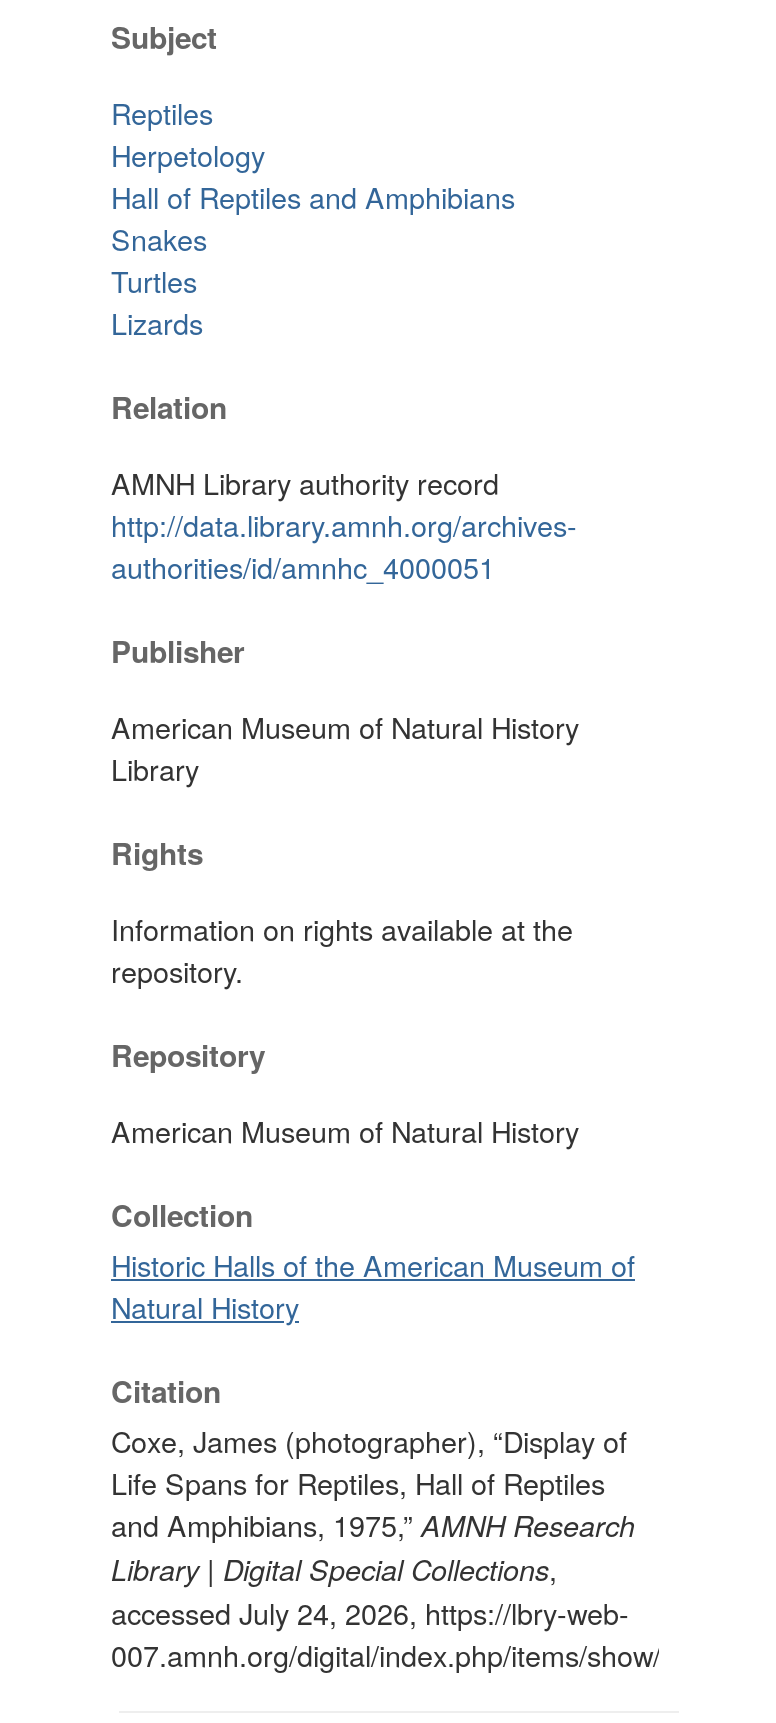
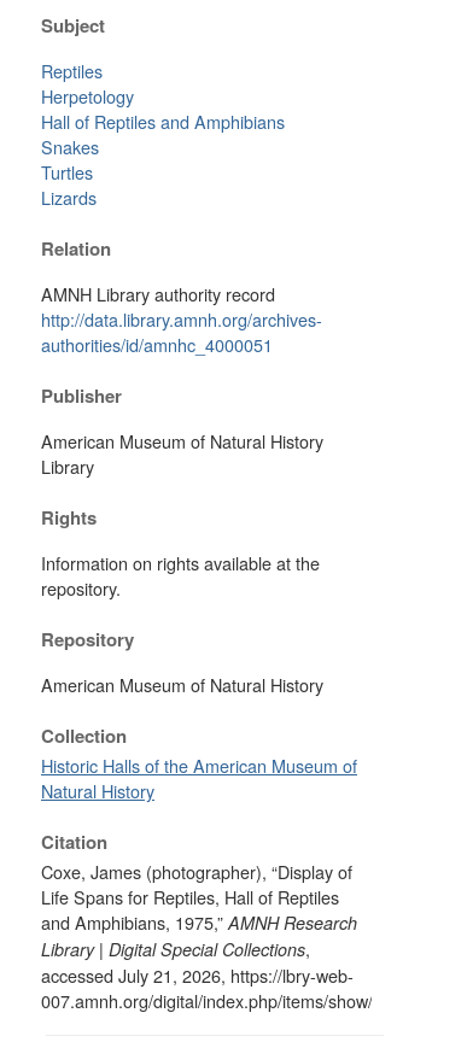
[111,1592,629,1634] accessed July 24, 2026, https://lbry-web- -> [41,963,354,988] accessed July 21, 2026, https://lbry-web-

